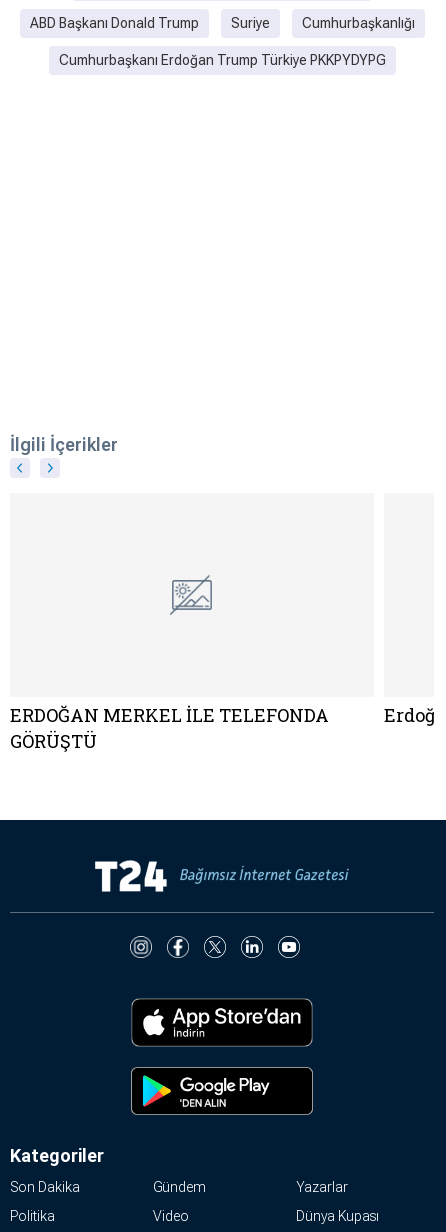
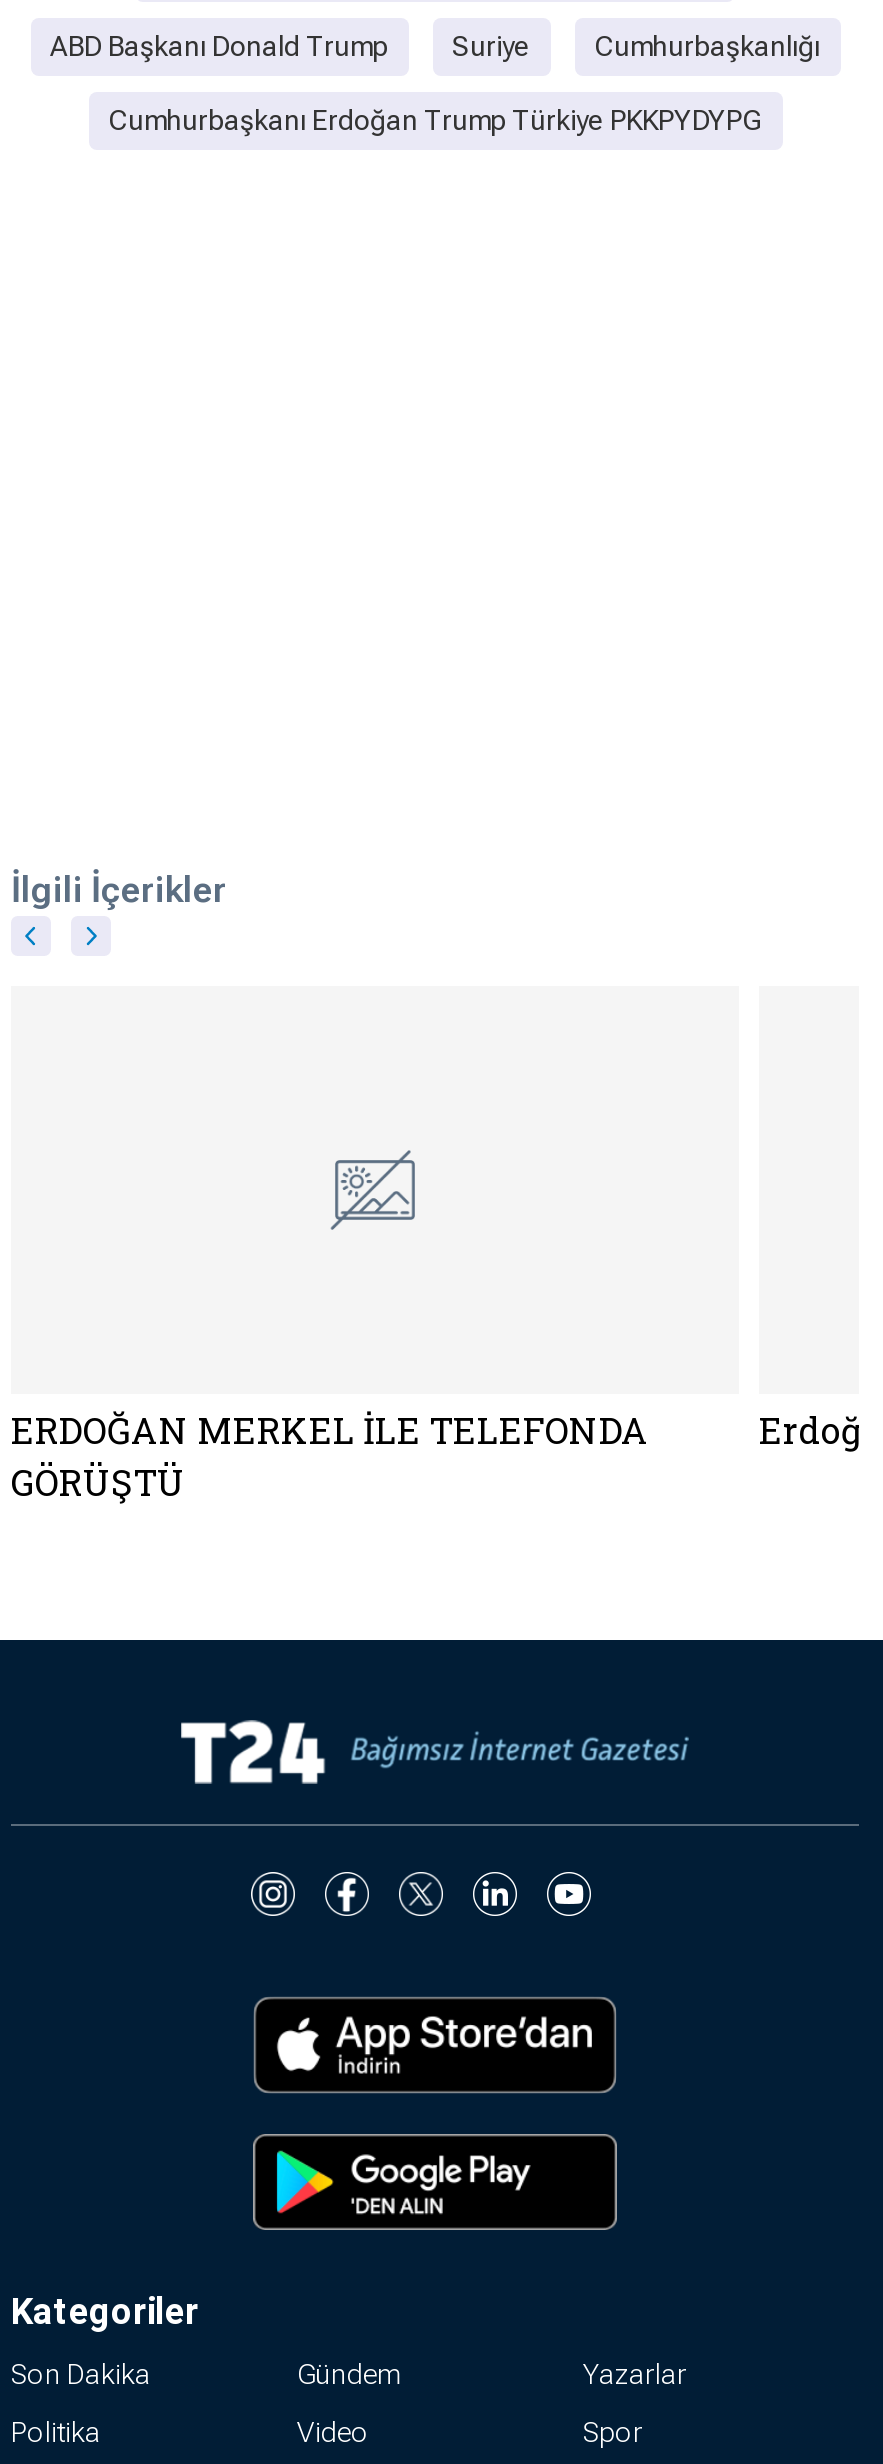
[296,1208,379,1224] Dünya Kupası -> [583,2415,643,2447] Spor

